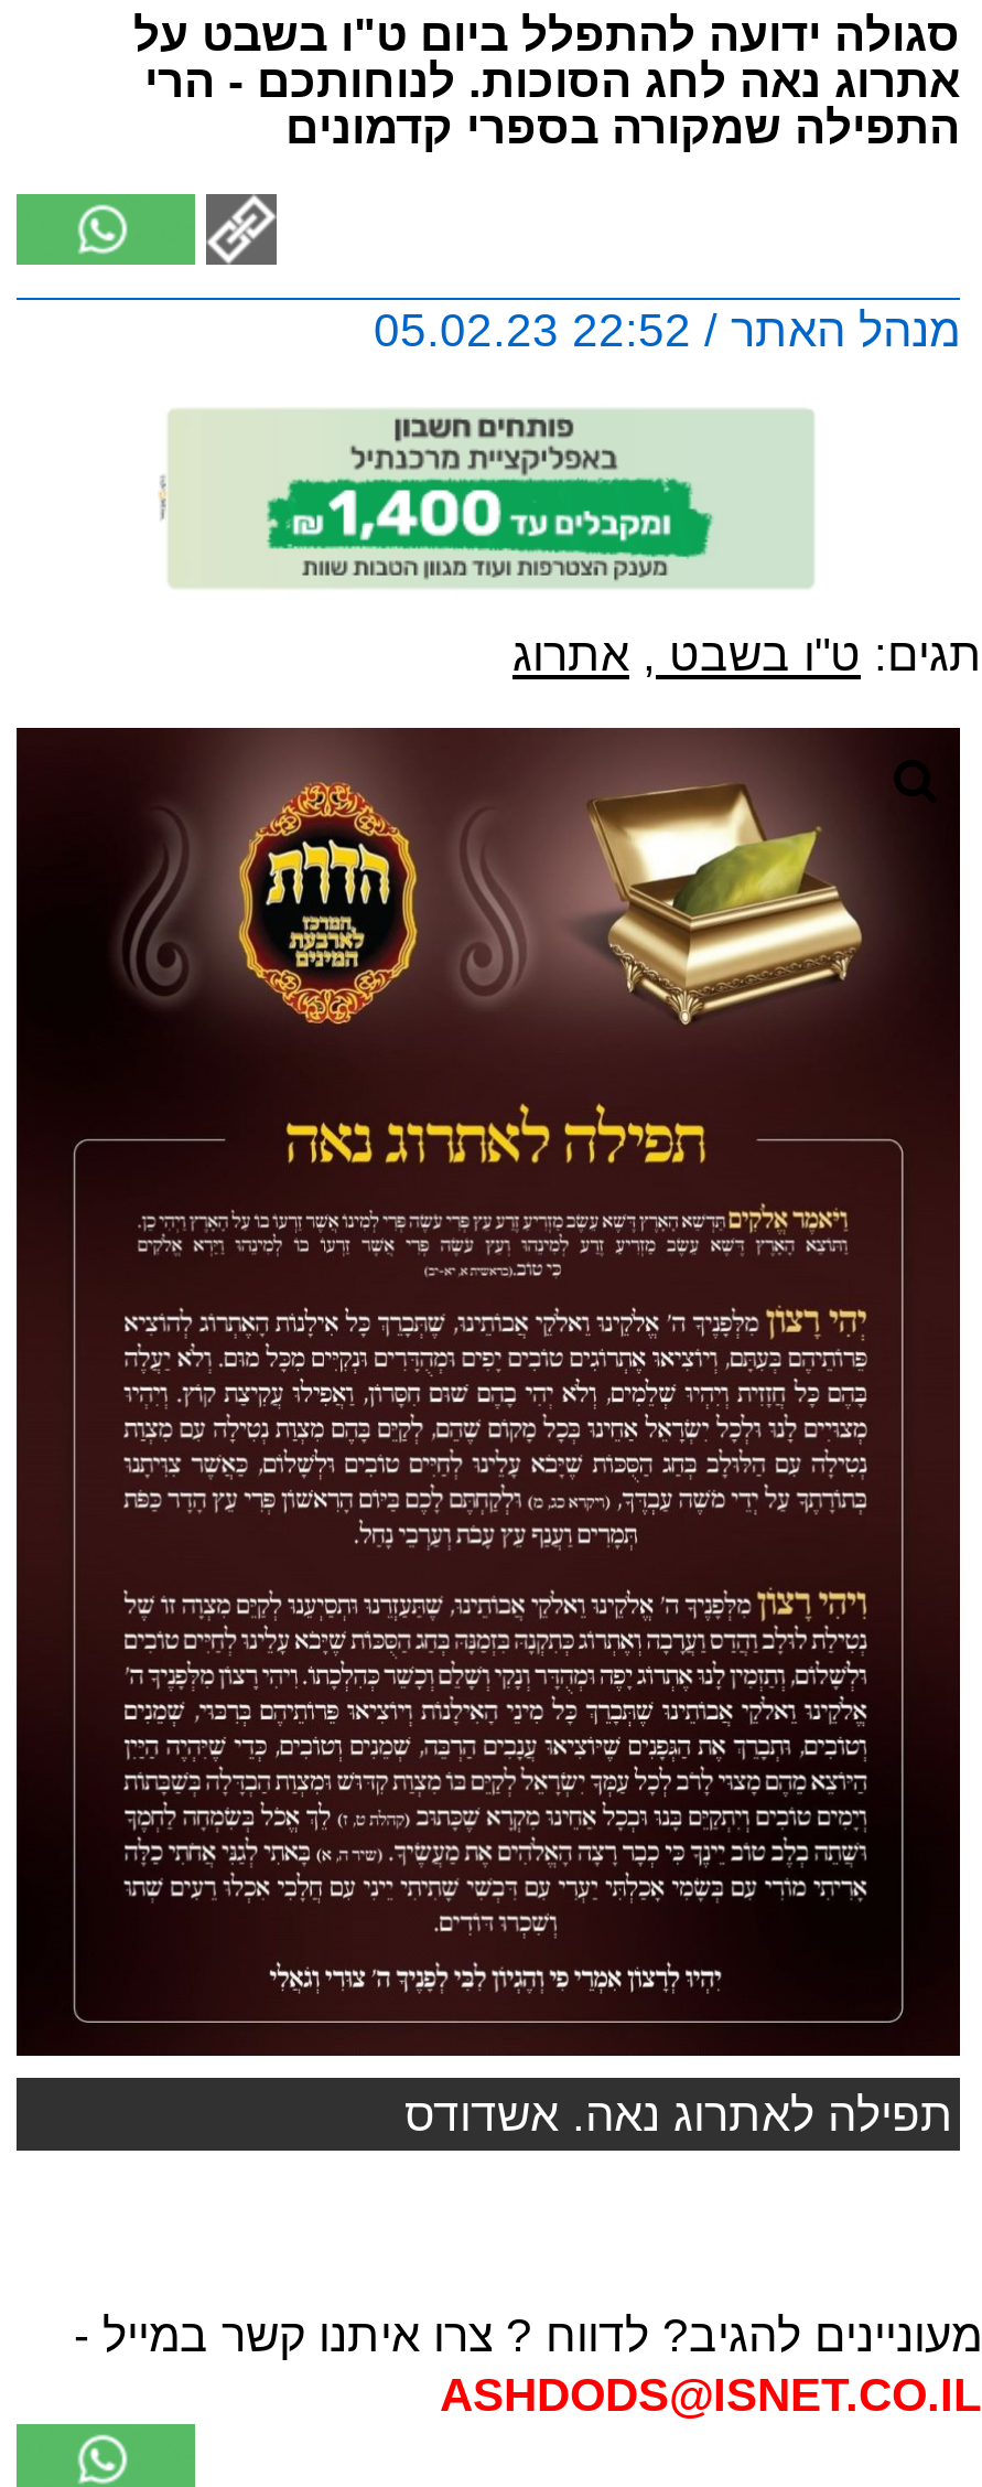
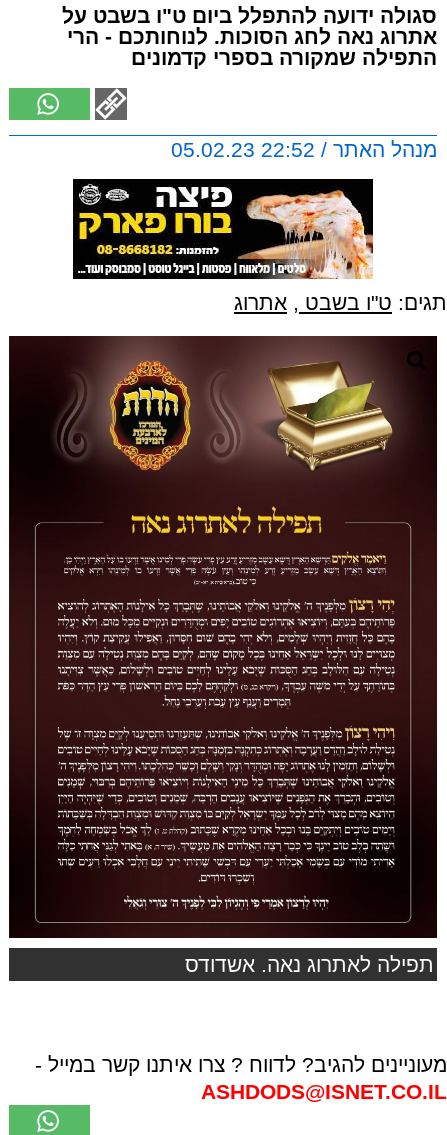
[158,395,819,602] [image] -> [72,178,374,280] [image]

